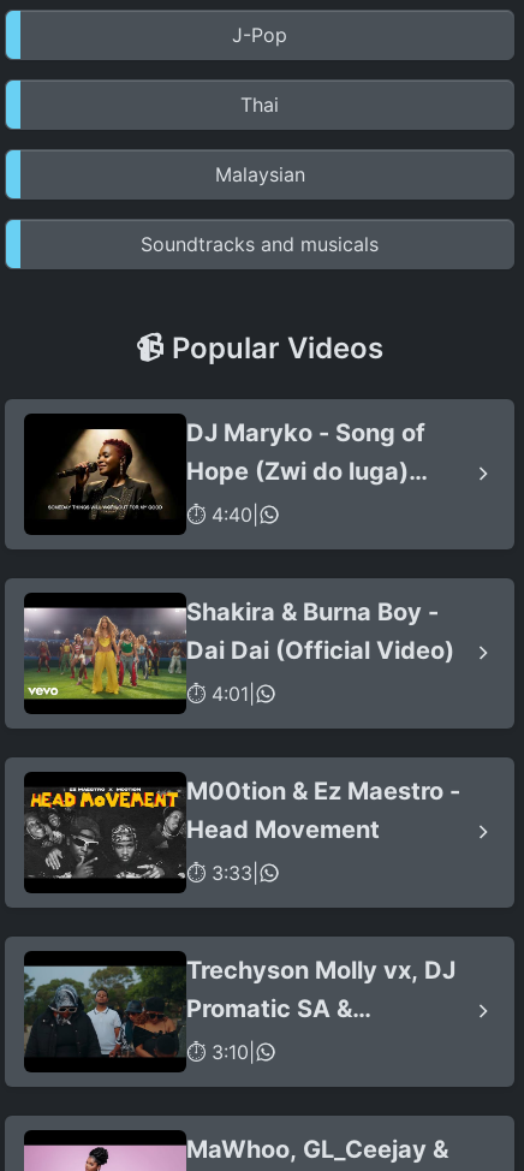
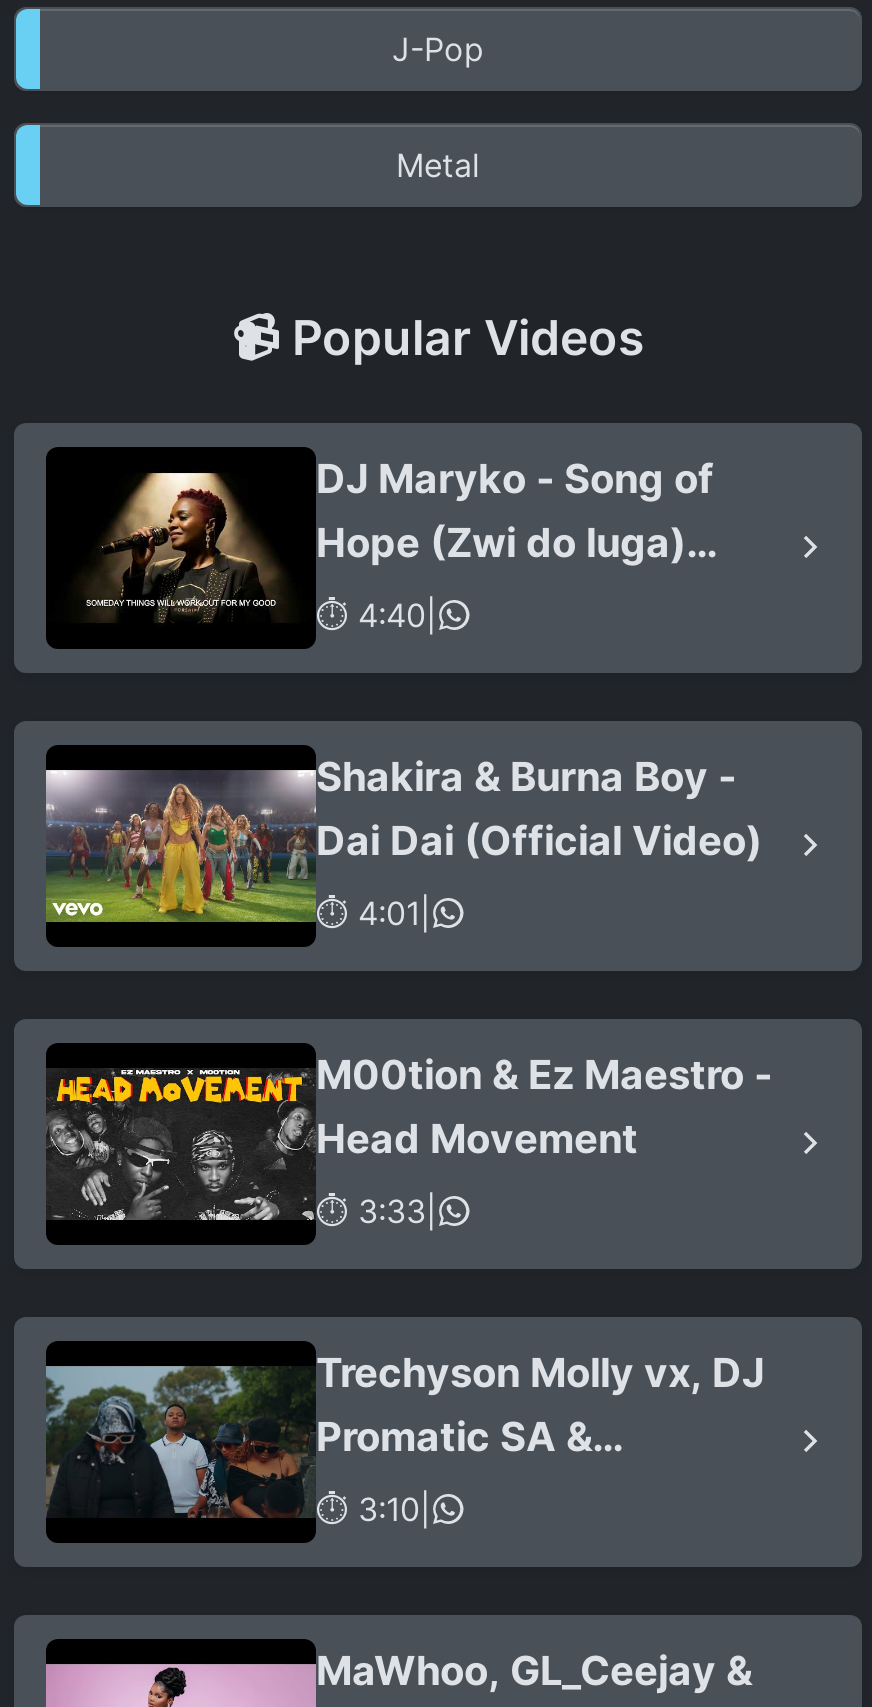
[141,92,379,256] Thai | Malaysian | Soundtracks and musicals -> [396,145,480,185] Metal

